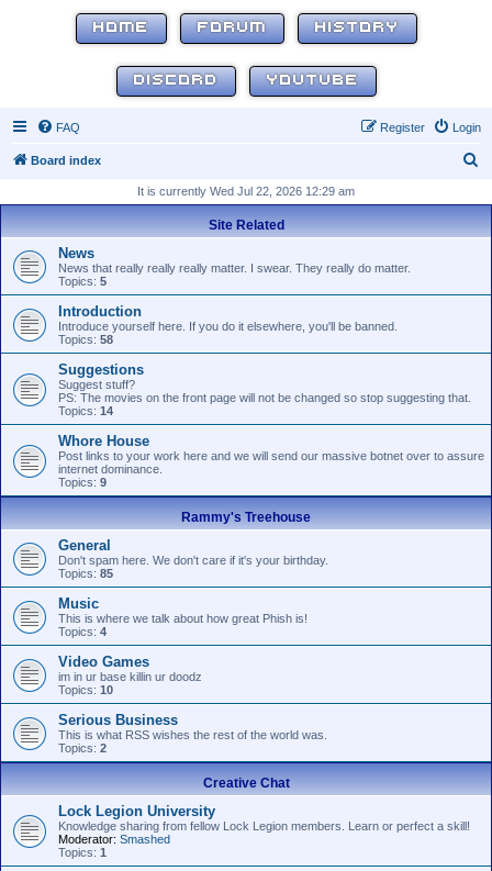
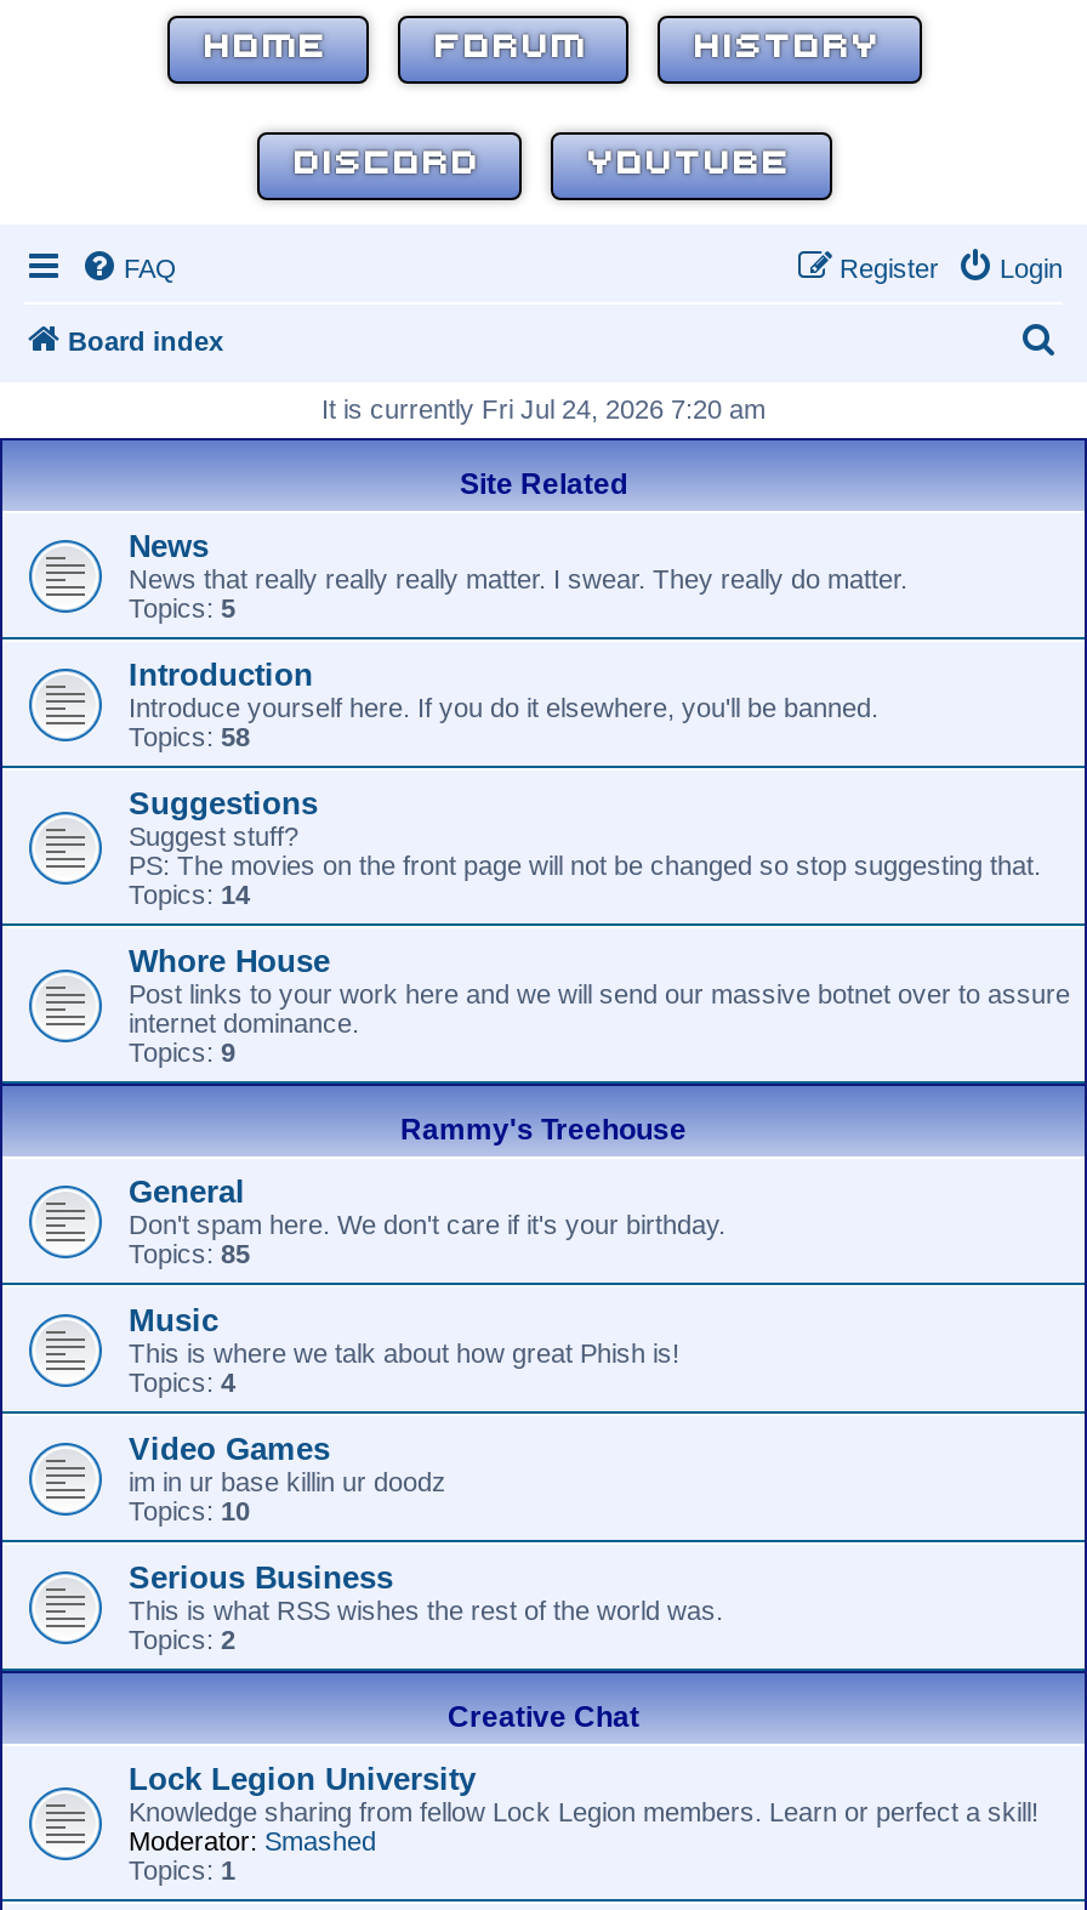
[137,185,355,198] It is currently Wed Jul 22, 2026 12:29 am -> [321,394,766,424] It is currently Fri Jul 24, 2026 7:20 am

